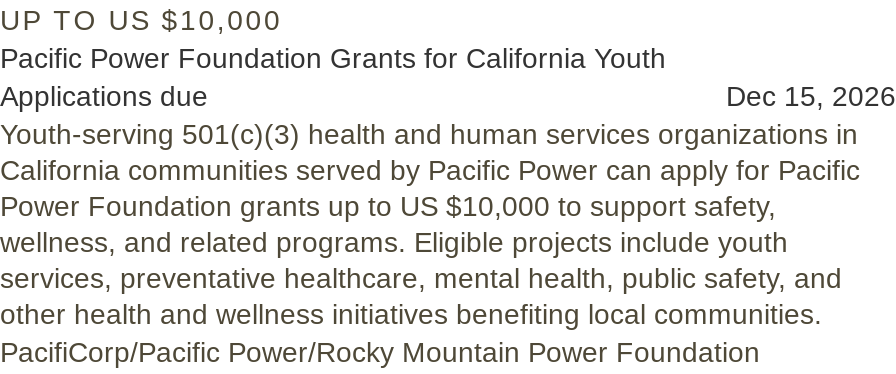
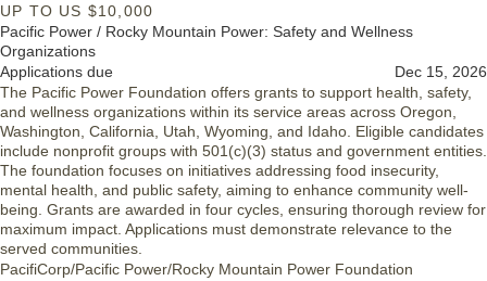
[0,42,666,74] Pacific Power Foundation Grants for California Youth -> [0,23,413,60] Pacific Power / Rocky Mountain Power: Safety and Wellness | Organizations
[0,118,860,330] Youth-serving 501(c)(3) health and human services organizations in | California communities served by Pacific Power can apply for Pacific | Power Foundation grants up to US $10,000 to support safety, | wellness, and related programs. Eligible projects include youth | services, preventative healthcare, mental health, public safety, and | other health and wellness initiatives benefiting local communities. -> [0,84,487,257] The Pacific Power Foundation offers grants to support health, safety, | and wellness organizations within its service areas across Oregon, | Washington, California, Utah, Wyoming, and Idaho. Eligible candidates | include nonprofit groups with 501(c)(3) status and government entities. | The foundation focuses on initiatives addressing food insecurity, | mental health, and public safety, aiming to enhance community well- | being. Grants are awarded in four cycles, ensuring thorough review for | maximum impact. Applications must demonstrate relevance to the | served communities.

